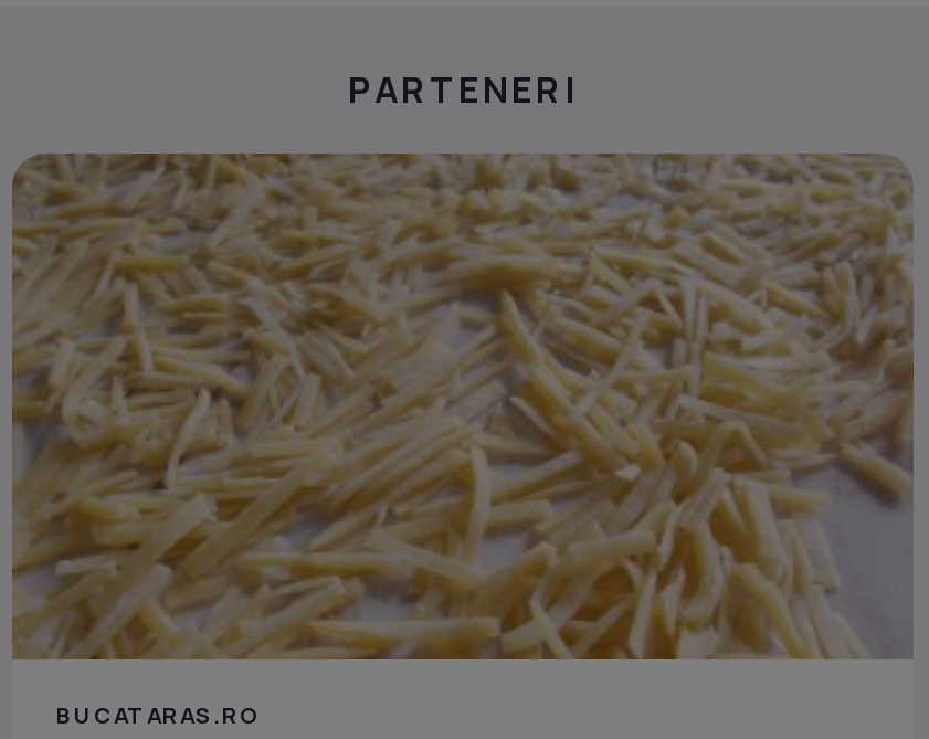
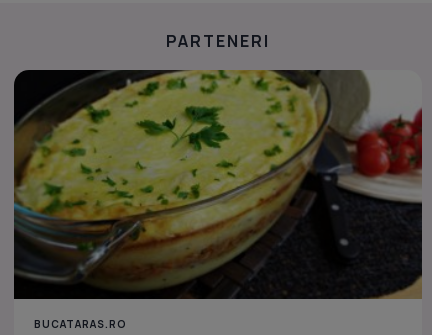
[10,151,916,662] [image] -> [13,69,423,300] [image]

